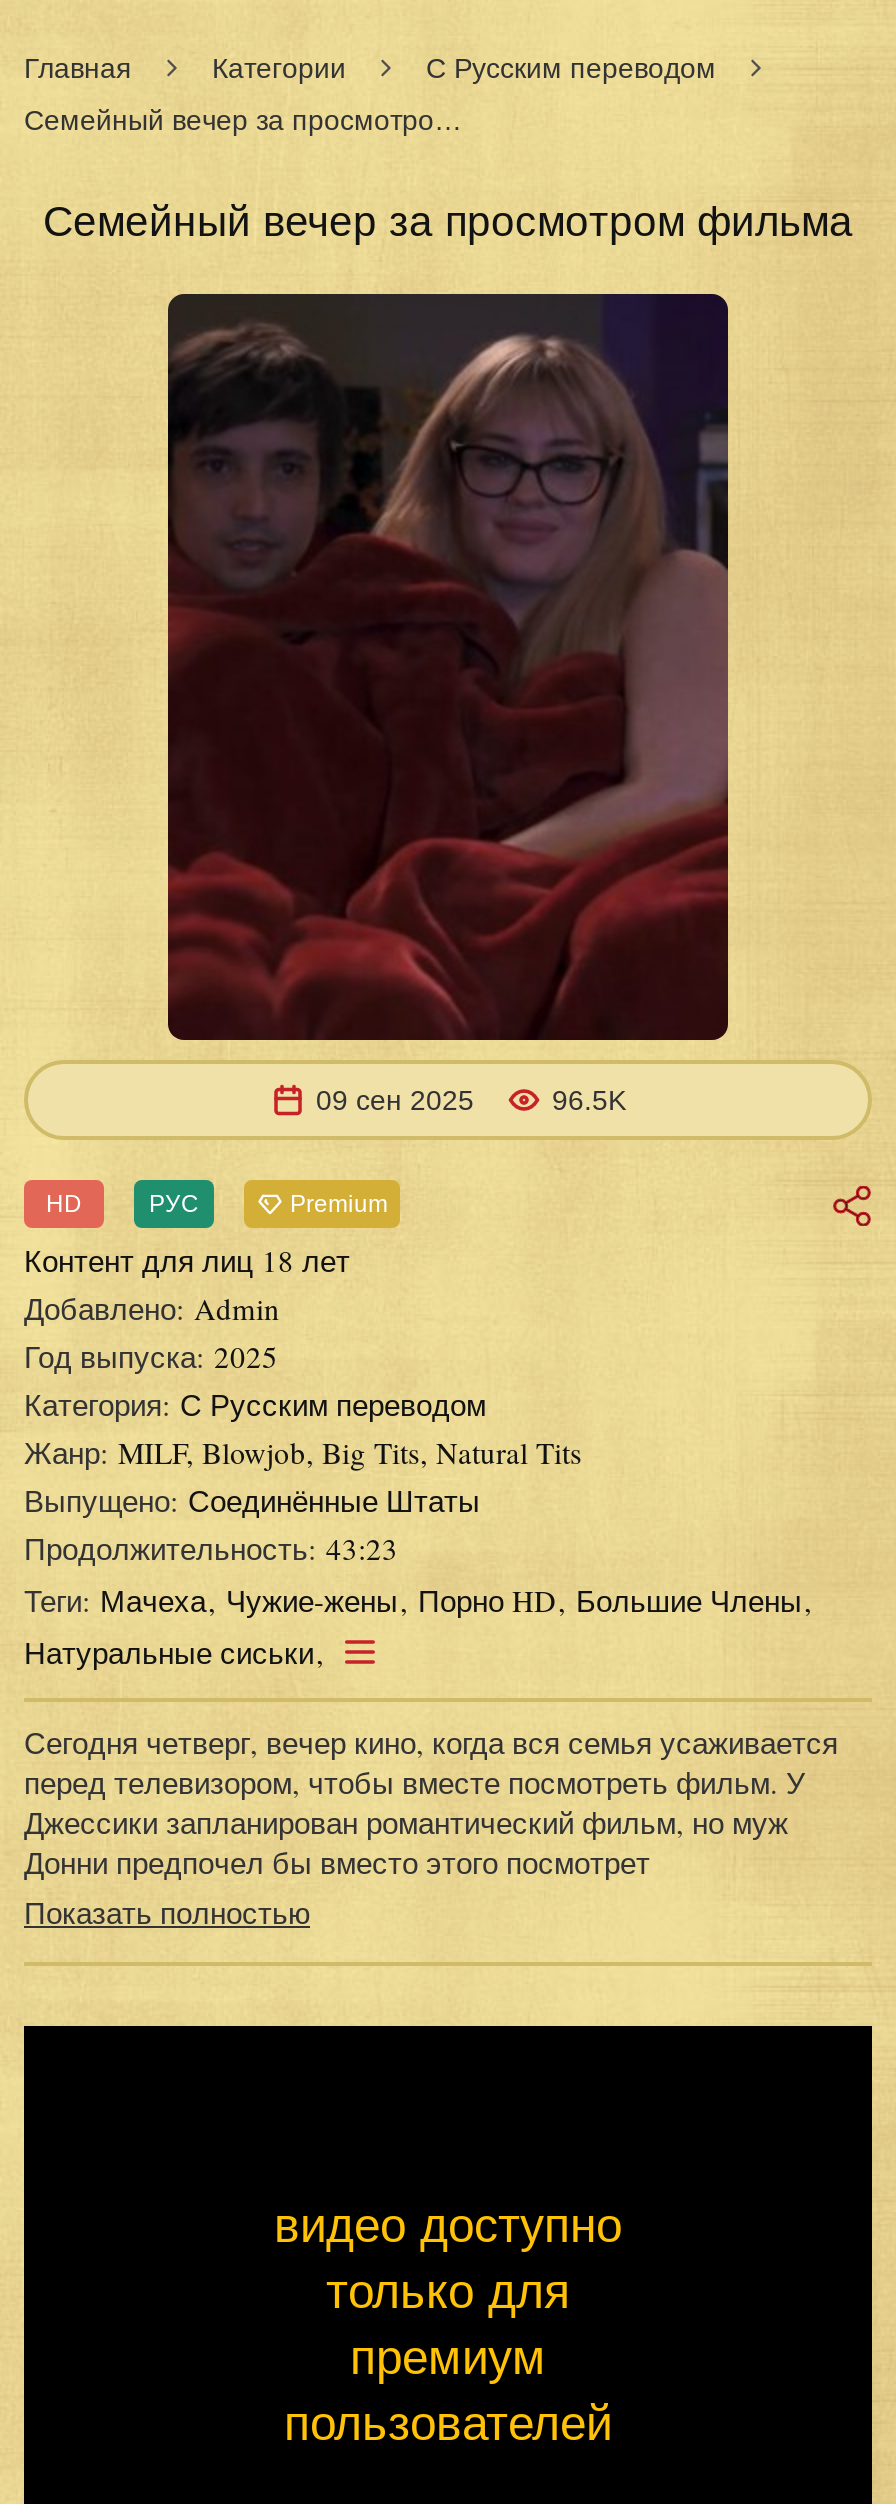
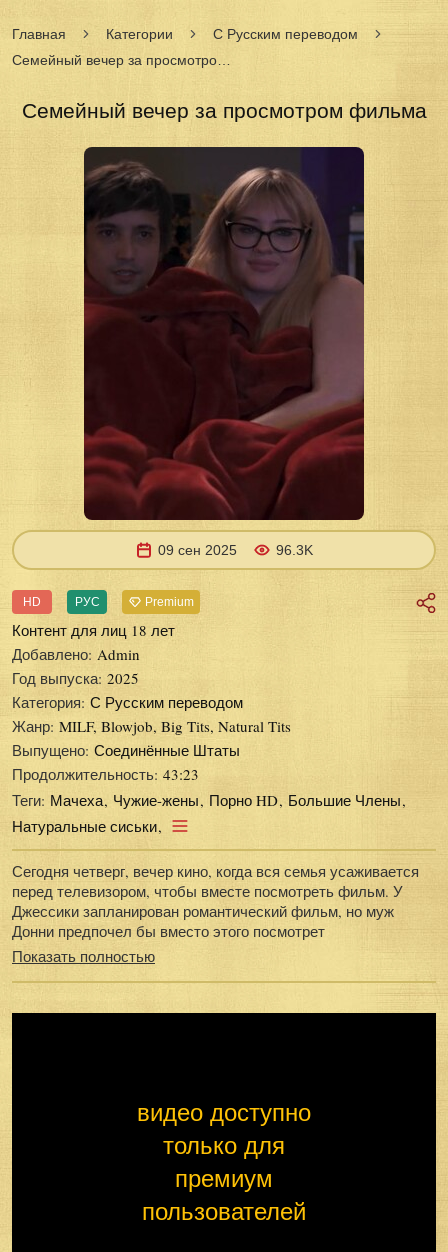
[316,1084,626,1116] 09 сен 2025 96.5K -> [158,542,313,558] 09 сен 2025 96.3K

